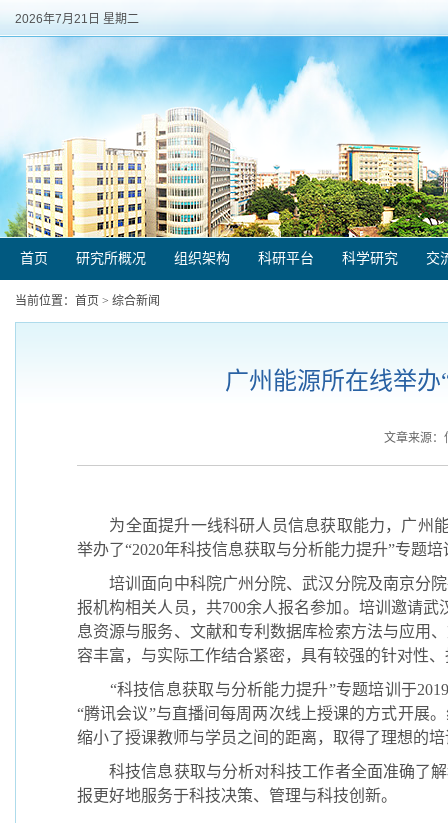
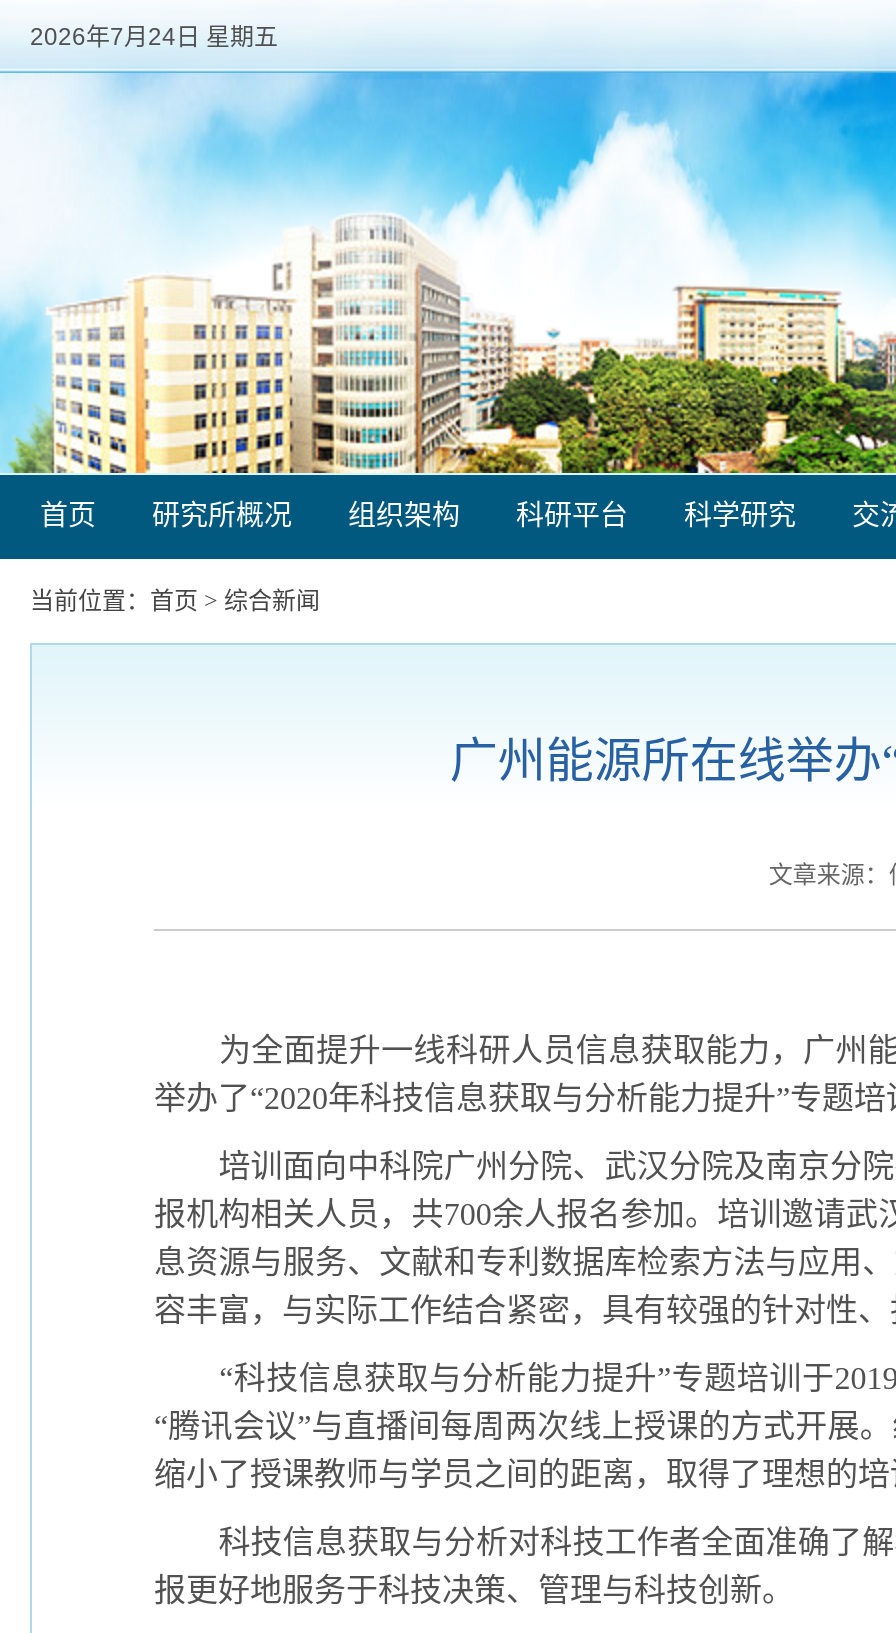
[15,12,139,26] 2026年7月21日 星期二 -> [30,23,278,51] 2026年7月24日 星期五

